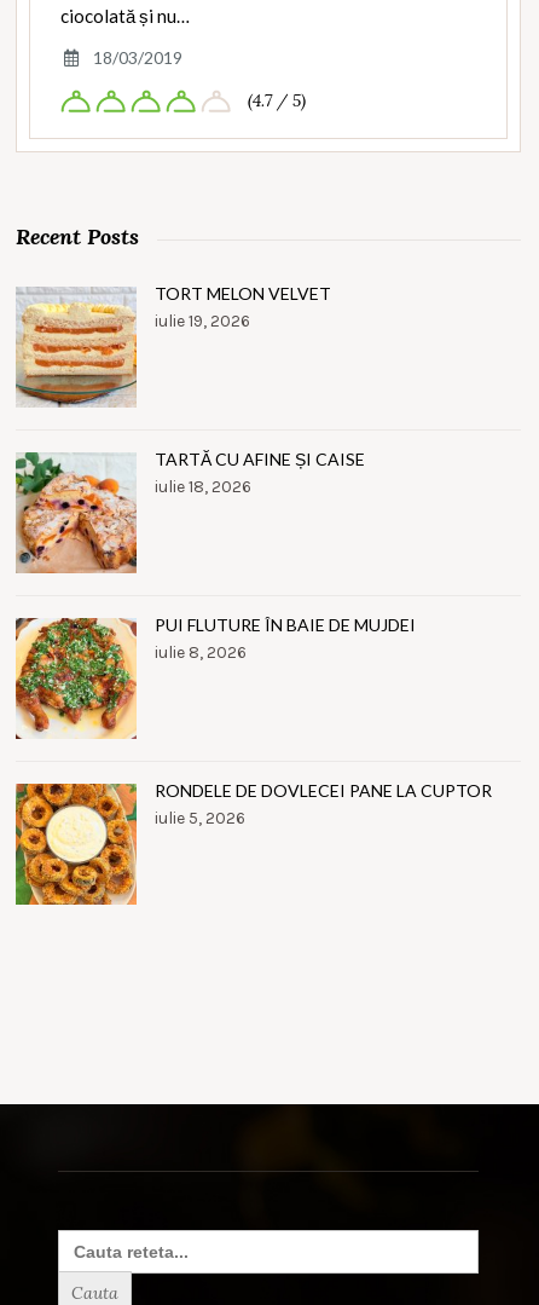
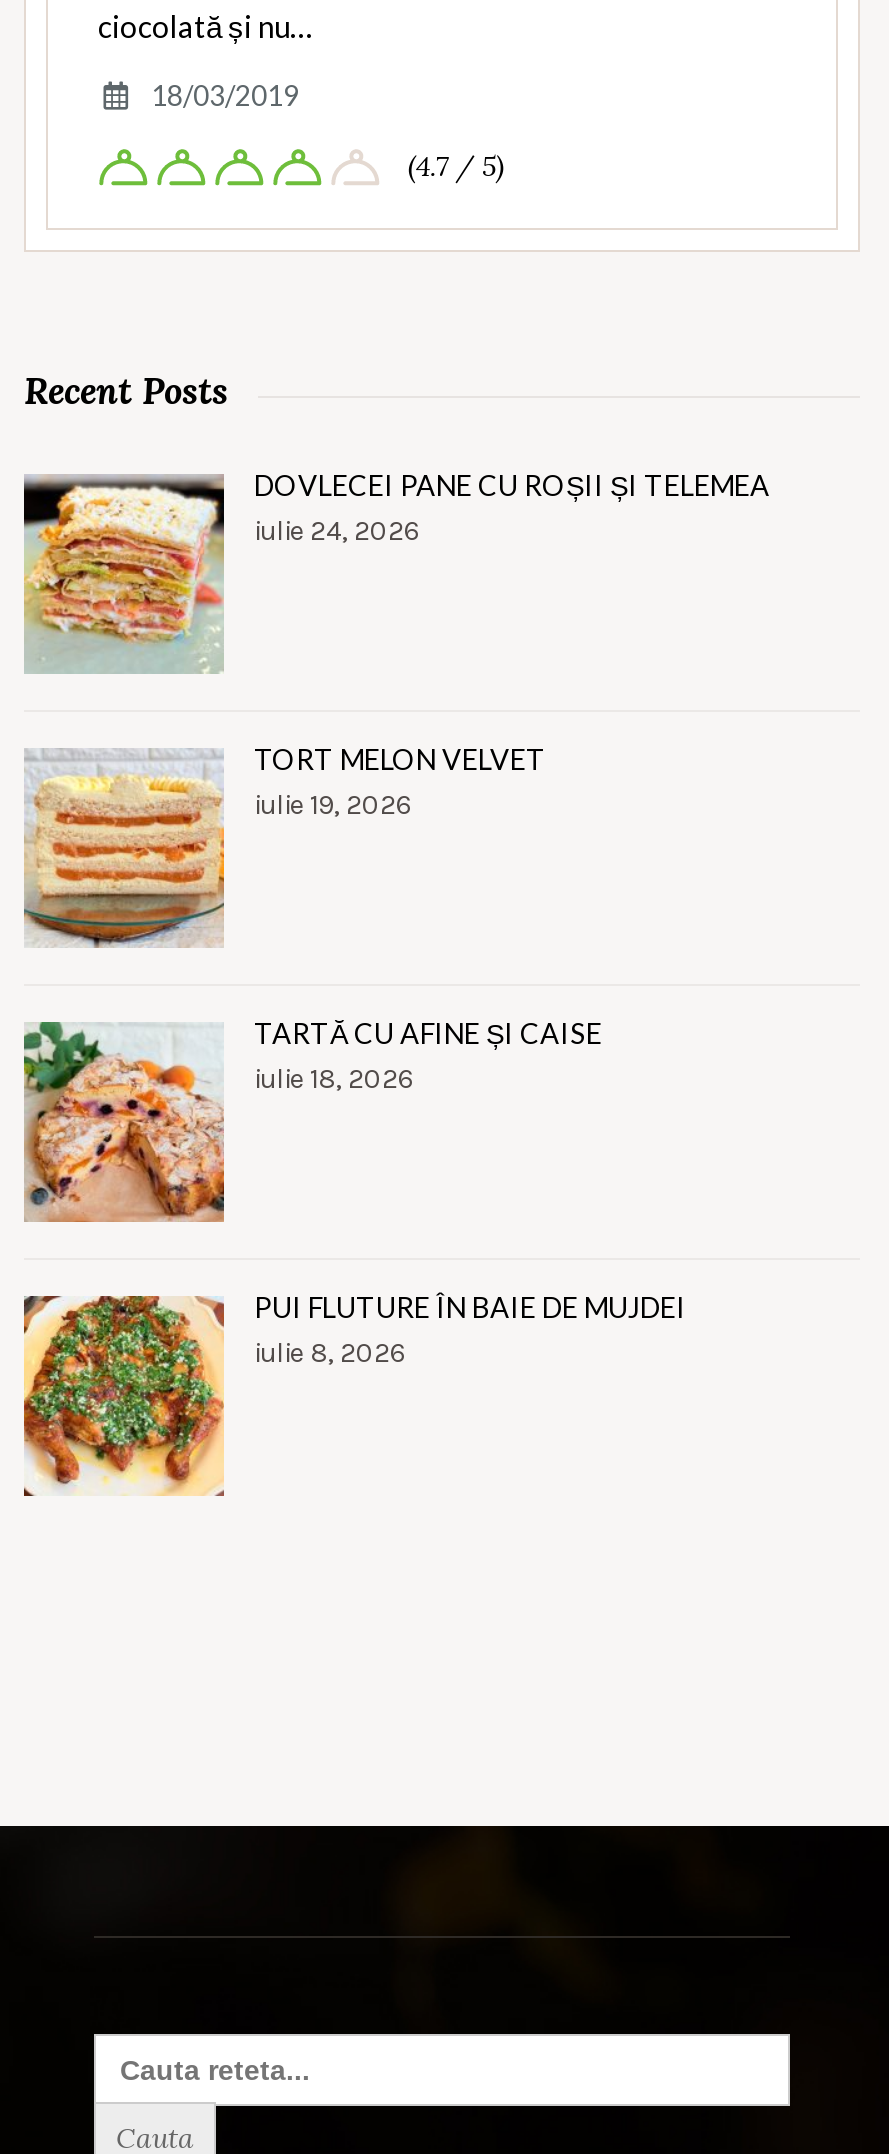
none -> [22,468,770,672] [image] | DOVLECEI PANE CU ROȘII ȘI TELEMEA | iulie 24, 2026
moved [13,283,416,663] -> [20,742,686,1370]: [image] | TORT MELON VELVET | iulie 19, 2026 | TARTĂ CU AFINE ȘI CAISE | iulie 18, 2026 | PUI FLUTURE ÎN BAIE DE MUJDEI | iulie 8, 2026
moved [13,616,138,740] -> [20,1292,226,1498]: [image]
[15,780,492,906] [image] | RONDELE DE DOVLECEI PANE LA CUPTOR | iulie 5, 2026 -> none

